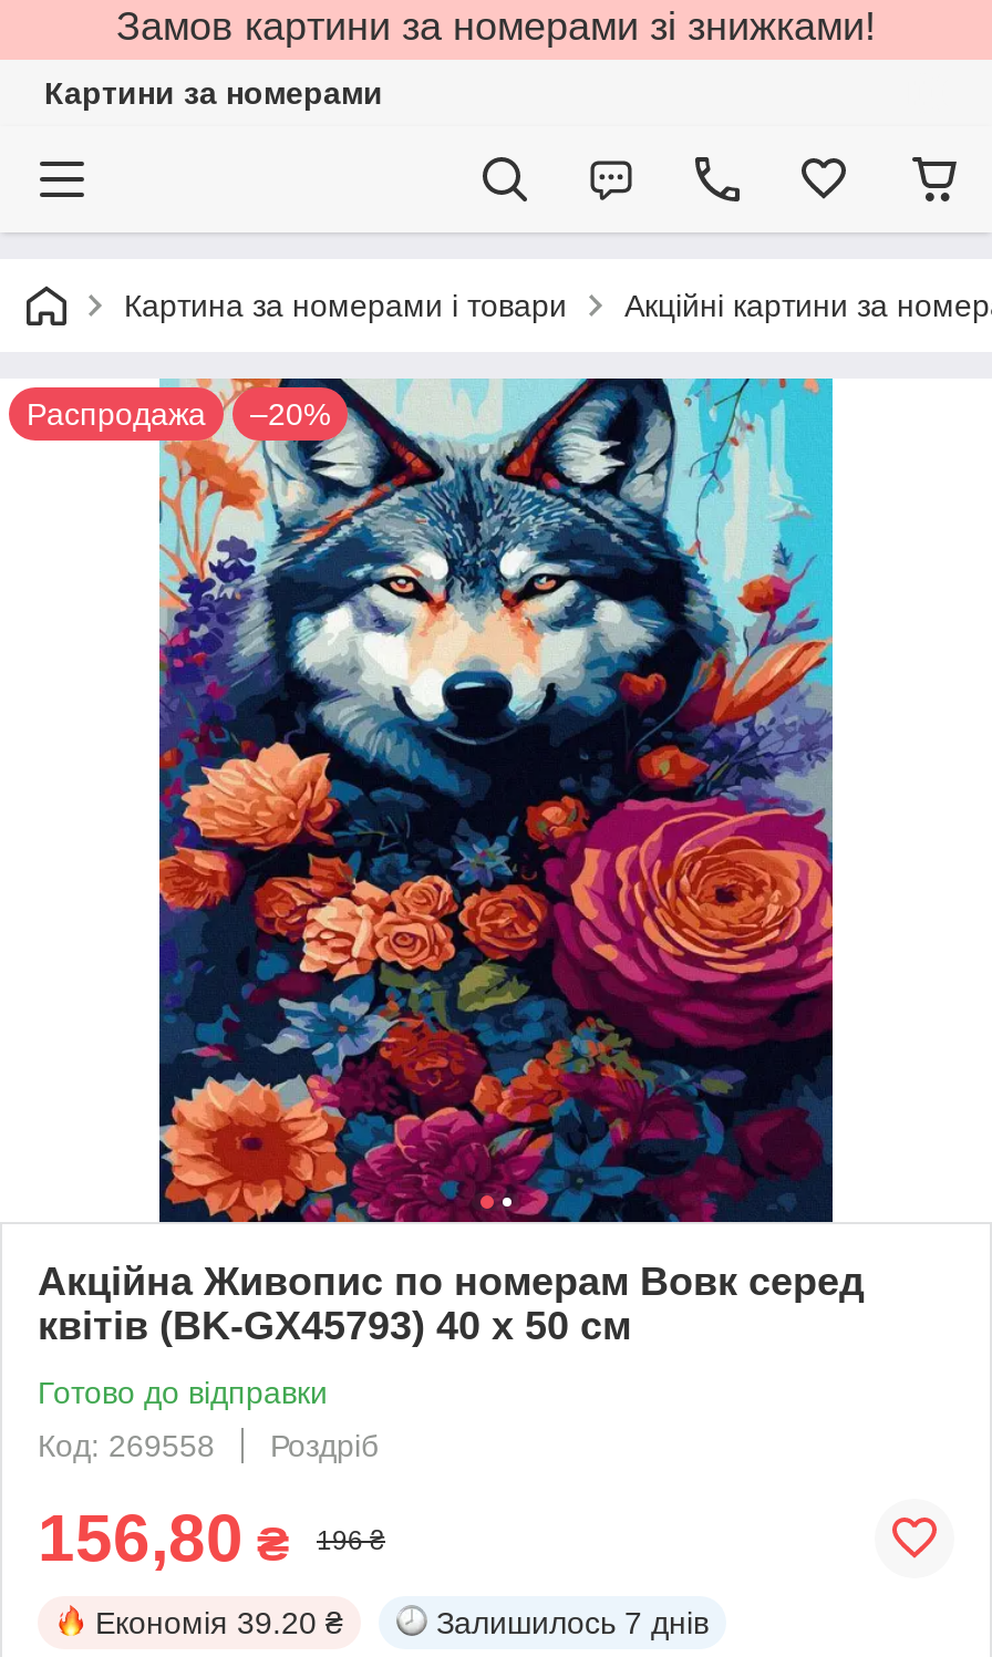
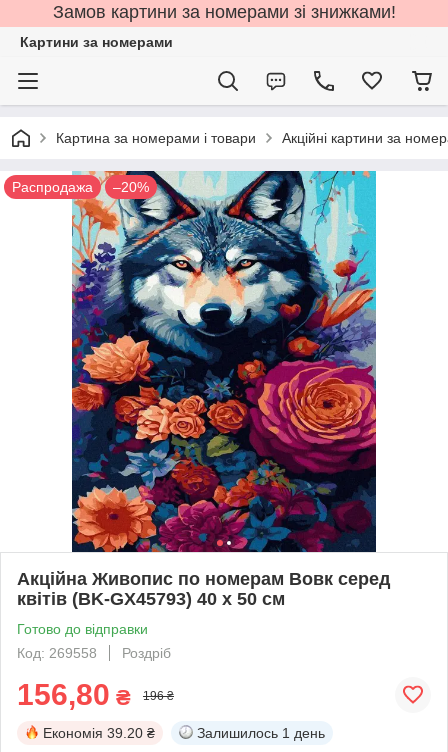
[436,1605,709,1640] Залишилось 7 днів -> [197,725,325,741] Залишилось 1 день

